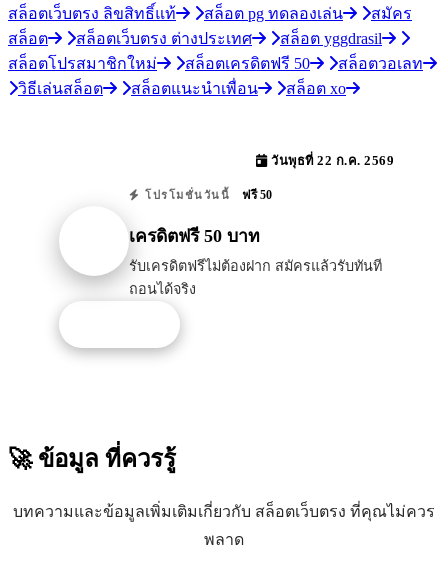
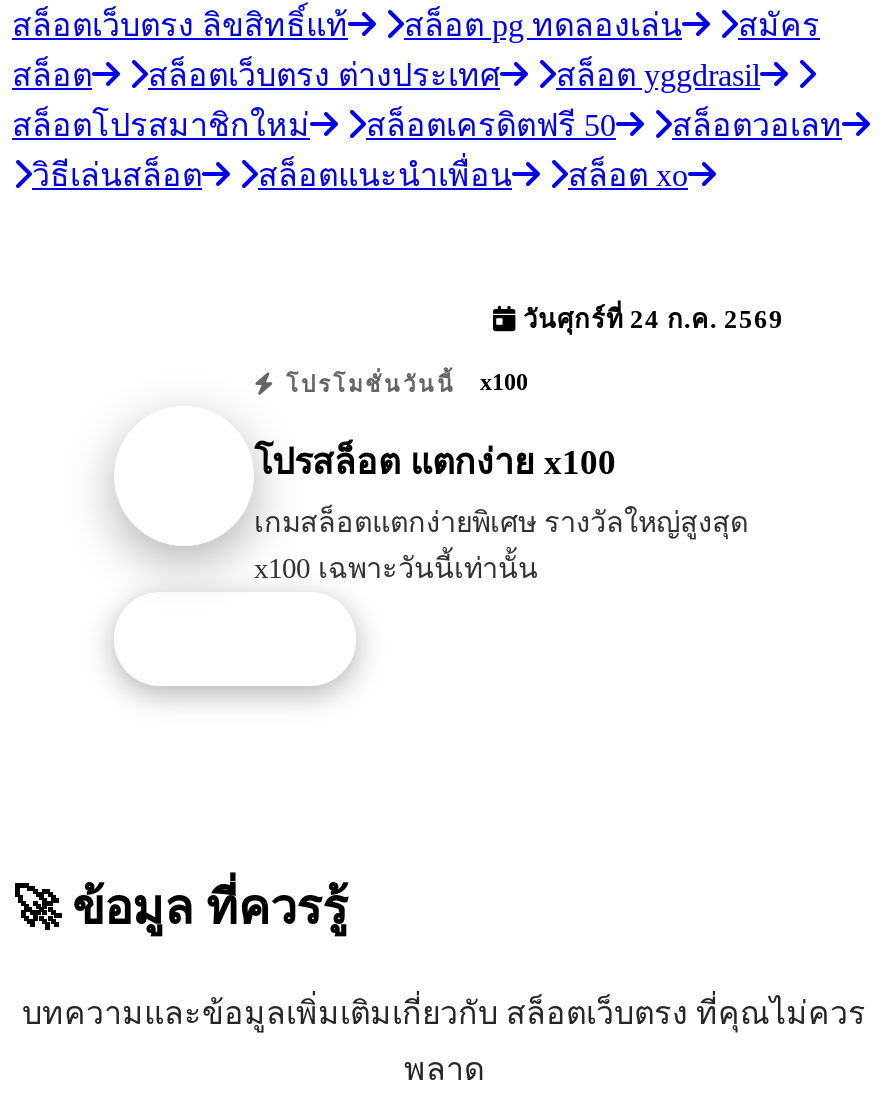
[267,154,394,168] วันพุธที่ 22 ก.ค. 2569 -> [516,306,784,334] วันศุกร์ที่ 24 ก.ค. 2569
[140,188,272,202] โปรโมชั่นวันนี้ ฟรี 50 -> [277,368,528,396] โปรโมชั่นวันนี้ x100
[129,226,260,246] เครดิตฟรี 50 บาท -> [254,442,616,482] โปรสล็อต แตกง่าย x100
[129,258,382,297] รับเครดิตฟรีไม่ต้องฝาก สมัครแล้วรับทันที | ถอนได้จริง -> [254,506,748,584] เกมสล็อตแตกง่ายพิเศษ รางวัลใหญ่สูงสุด | x100 เฉพาะวันนี้เท่านั้น

